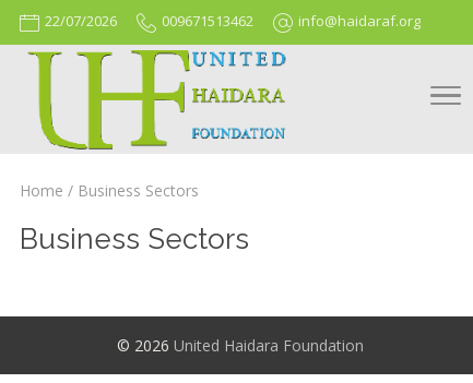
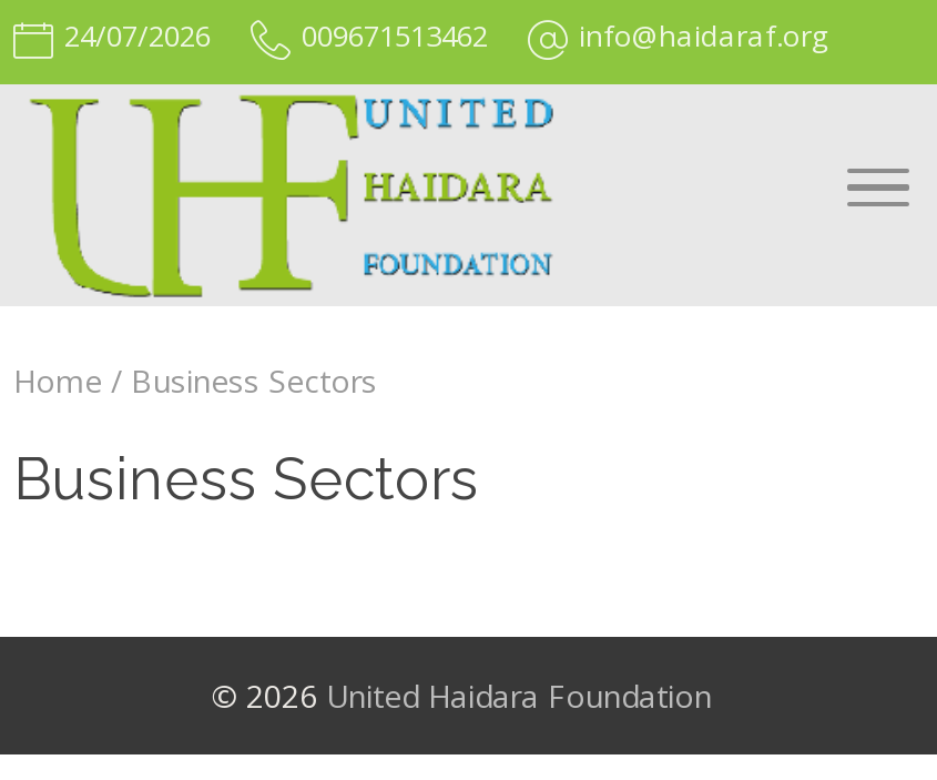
[45,11,117,31] 22/07/2026 -> [64,16,211,55] 24/07/2026

